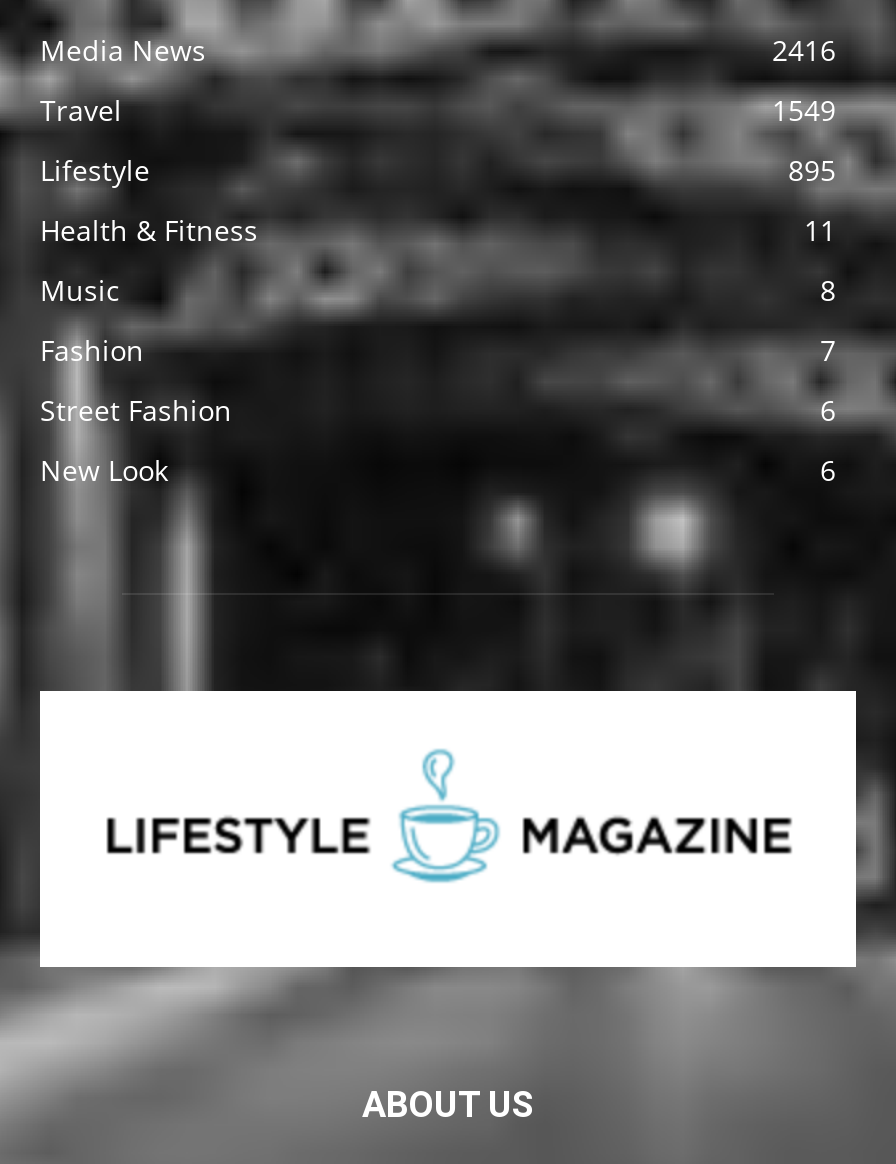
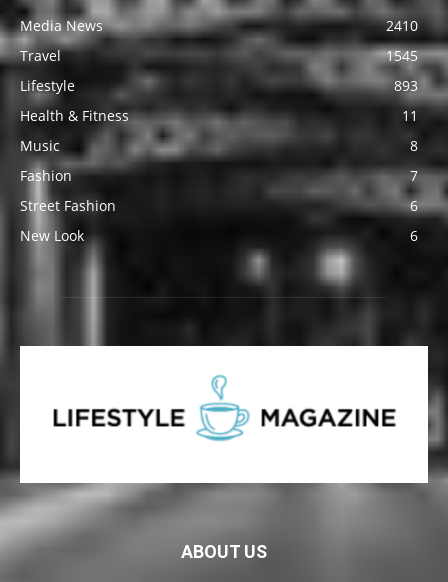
[772,31,836,69] 2416 -> [386,16,418,35] 2410
[772,91,836,129] 1549 -> [386,46,418,65] 1545
[788,151,836,189] 895 -> [394,76,418,95] 893

